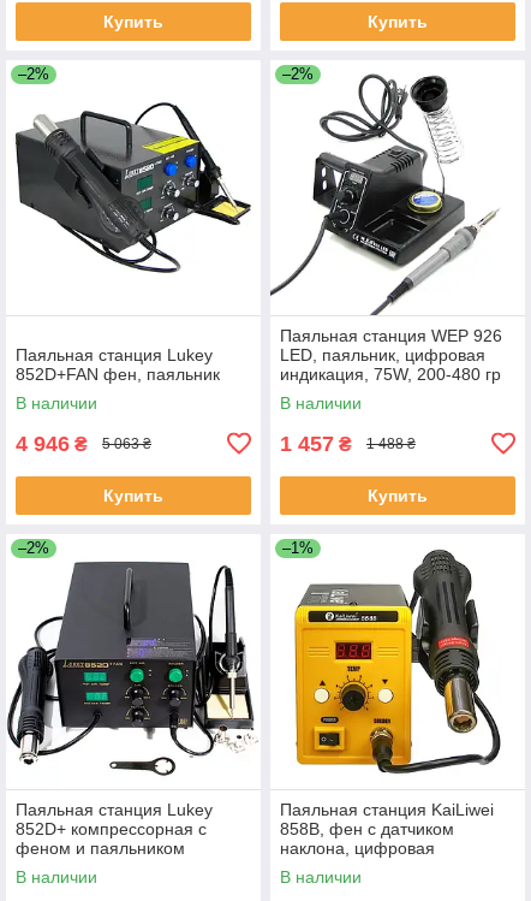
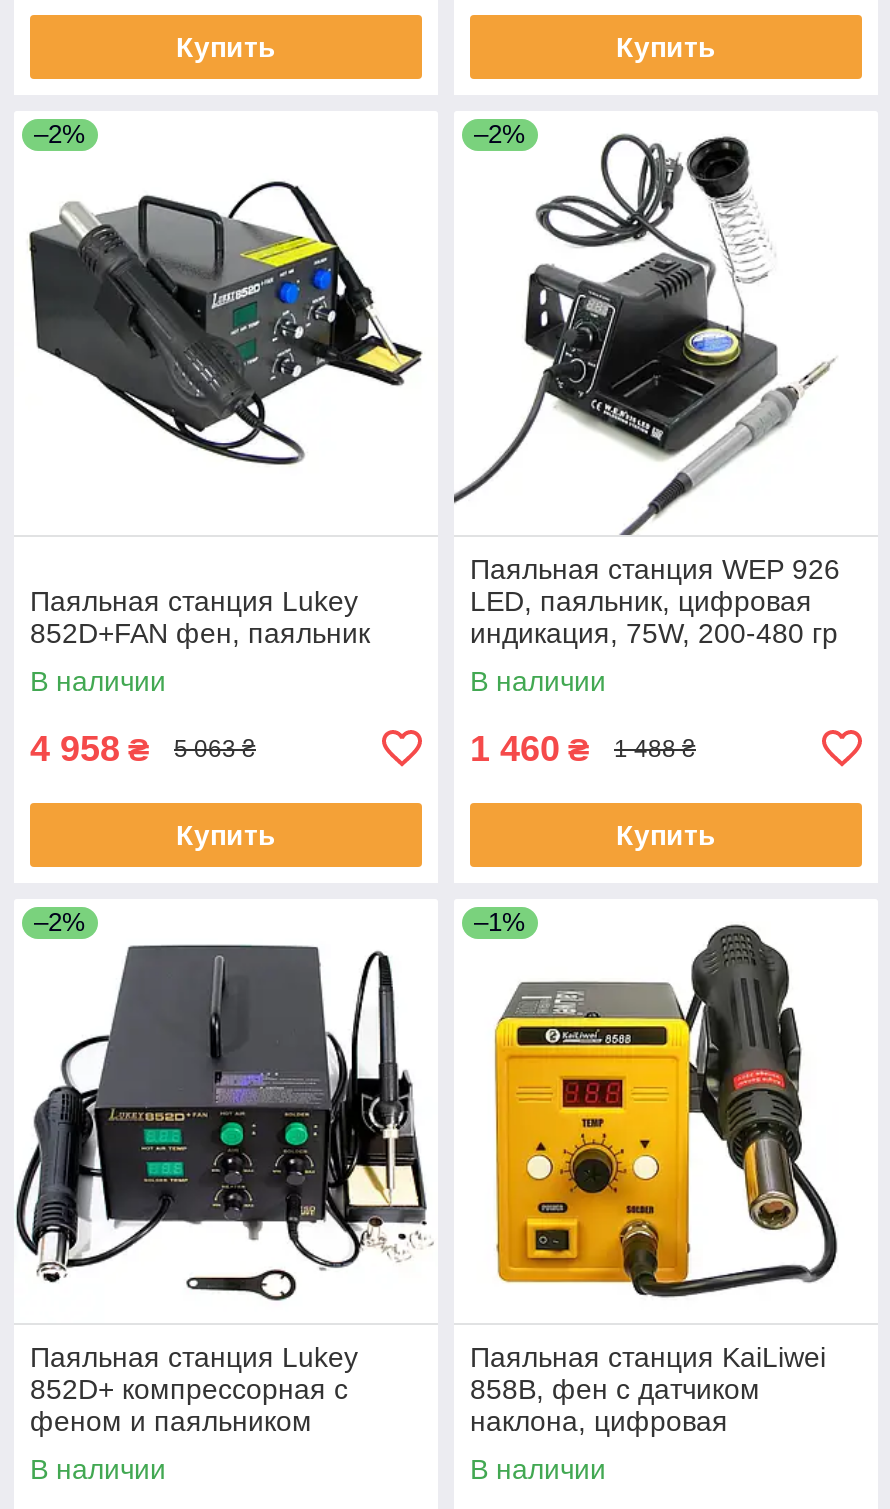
[16,432,88,456] 4 946 ₴ -> [30,729,150,769] 4 958 ₴
[280,432,416,456] 1 457 ₴ 1 488 ₴ -> [470,729,696,769] 1 460 ₴ 1 488 ₴

